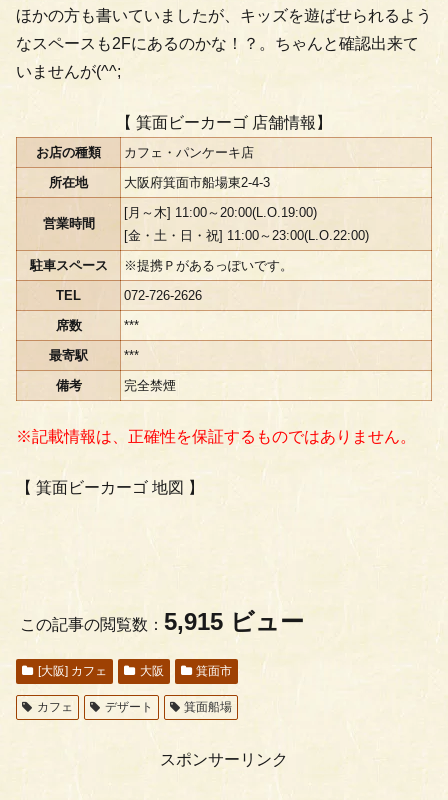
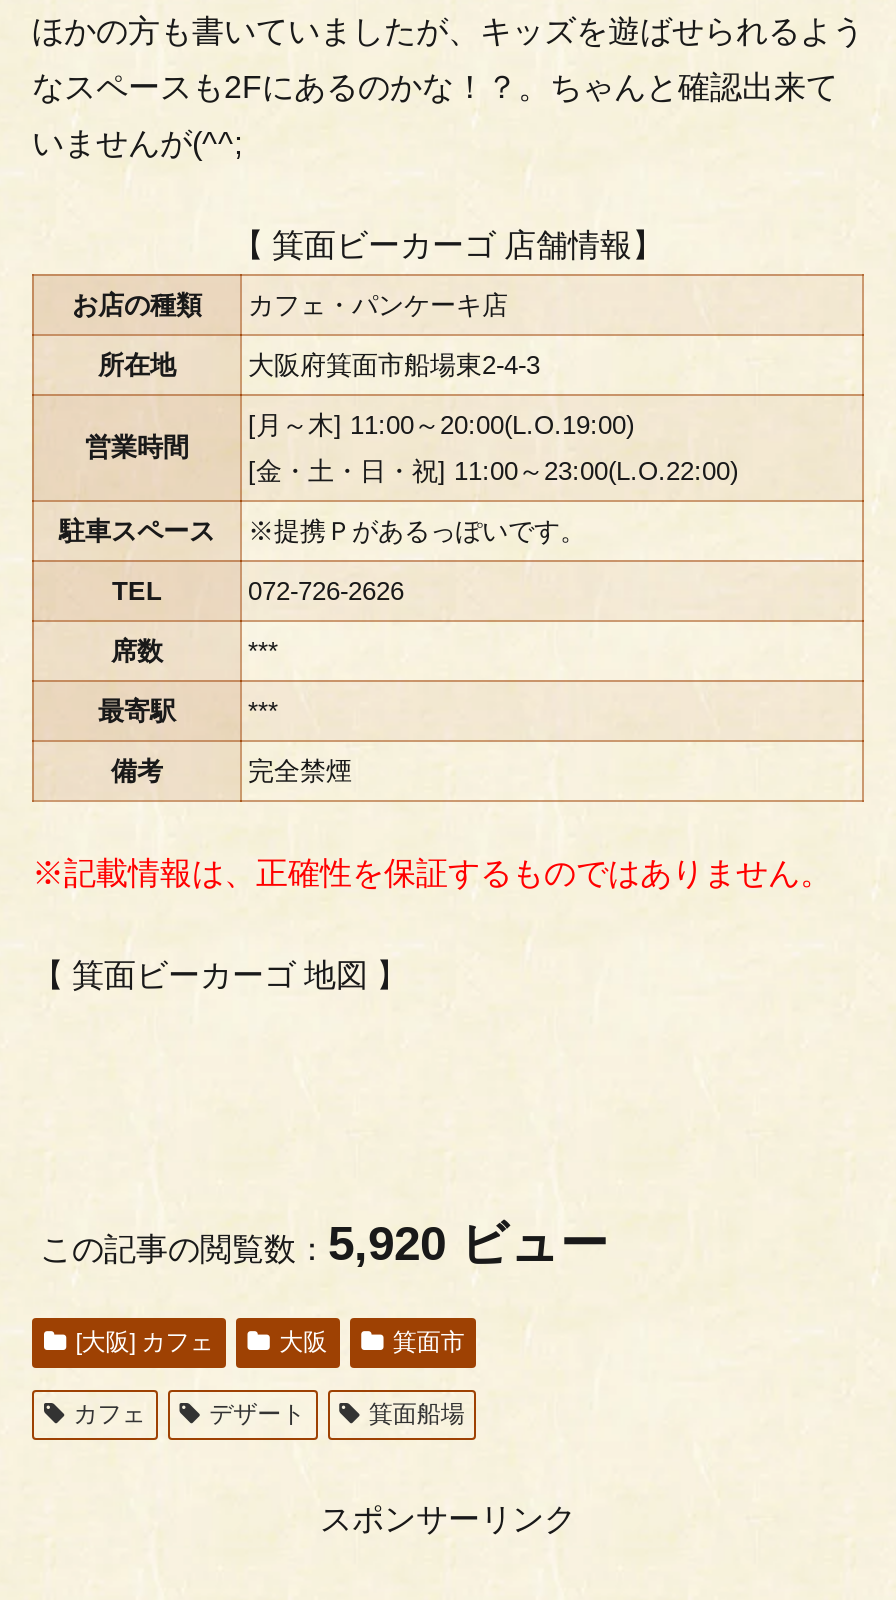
[16,608,304,635] この記事の閲覧数：5,915 ビュー -> [32,1216,608,1270] この記事の閲覧数：5,920 ビュー

